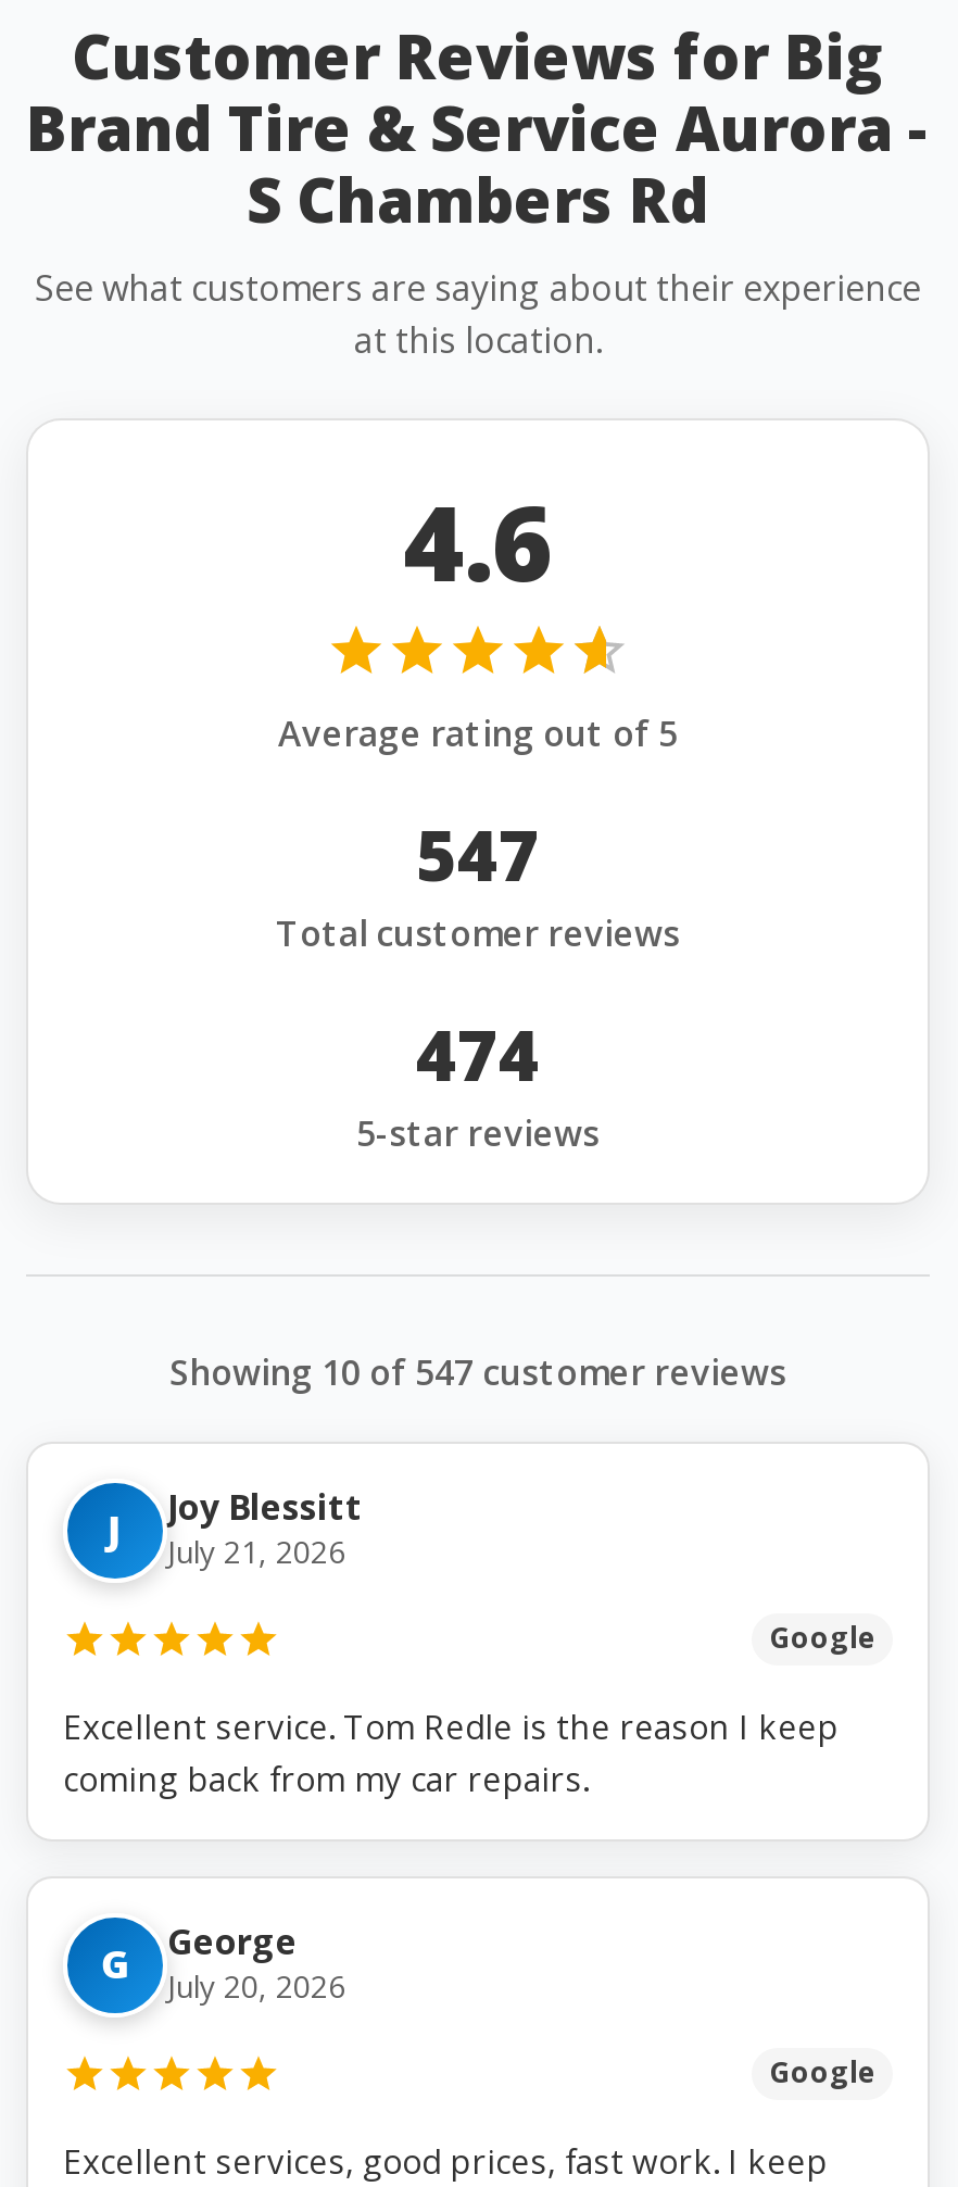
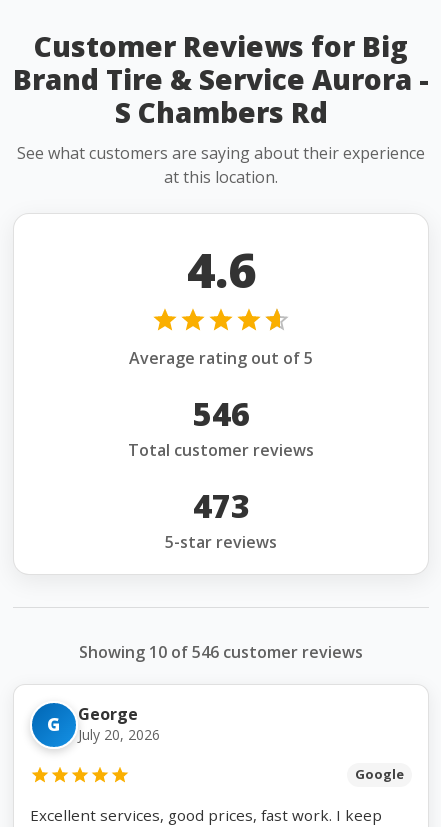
[416,806,540,900] 547 -> [192,392,249,435] 546
[416,1006,540,1100] 474 -> [192,484,249,527] 473
[63,1347,875,1799] Showing 10 of 547 customer reviews | J | Joy Blessitt | July 21, 2026 | Google | Excellent service. Tom Redle is the reason I keep | coming back from my car repairs. -> [79,641,363,663] Showing 10 of 546 customer reviews

